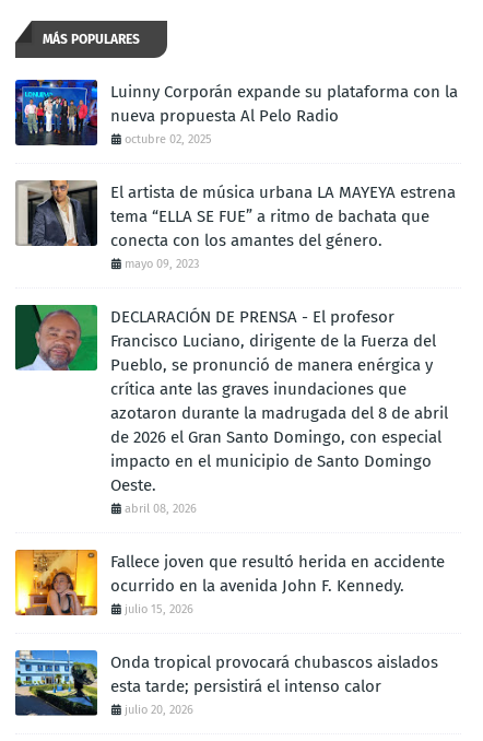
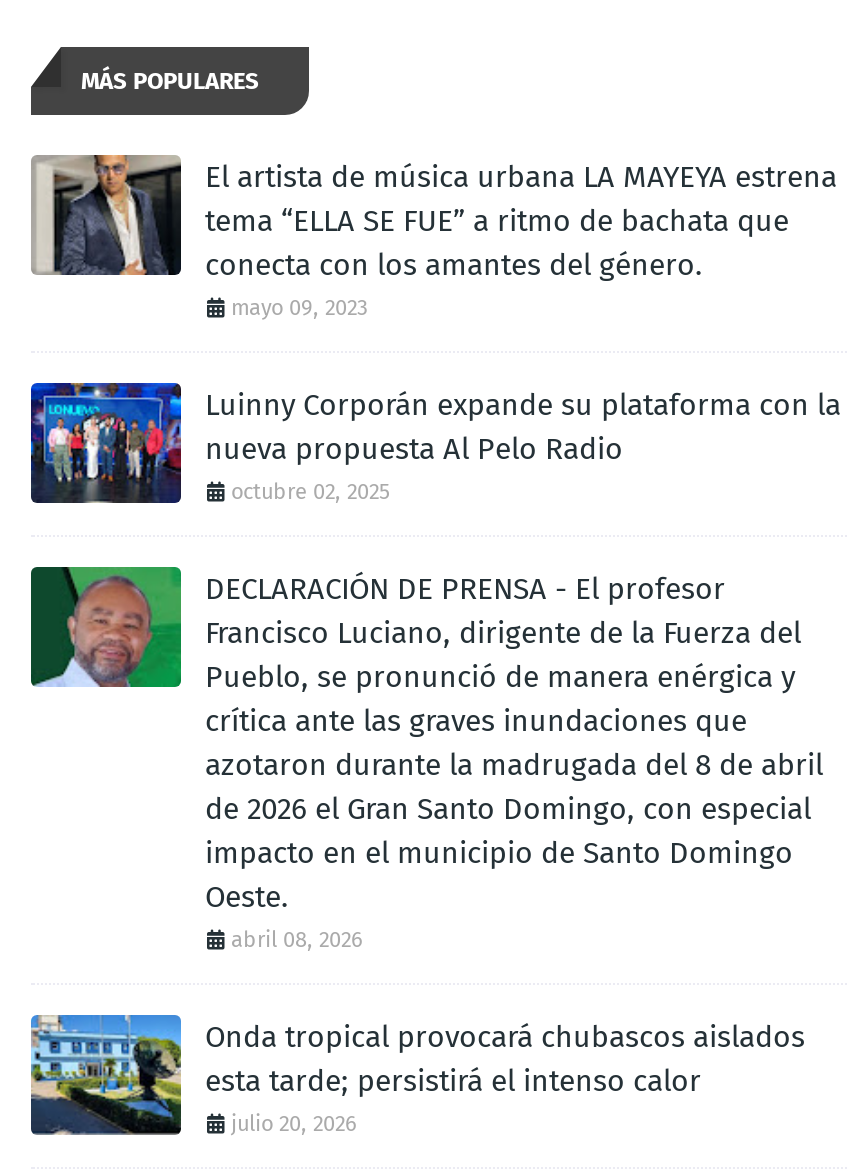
moved [14,79,458,146] -> [29,381,841,505]: [image] | Luinny Corporán expande su plataforma con la | nueva propuesta Al Pelo Radio | octubre 02, 2025
[14,549,445,616] [image] | Fallece joven que resultó herida en accidente | ocurrido en la avenida John F. Kennedy. | julio 15, 2026 -> none

